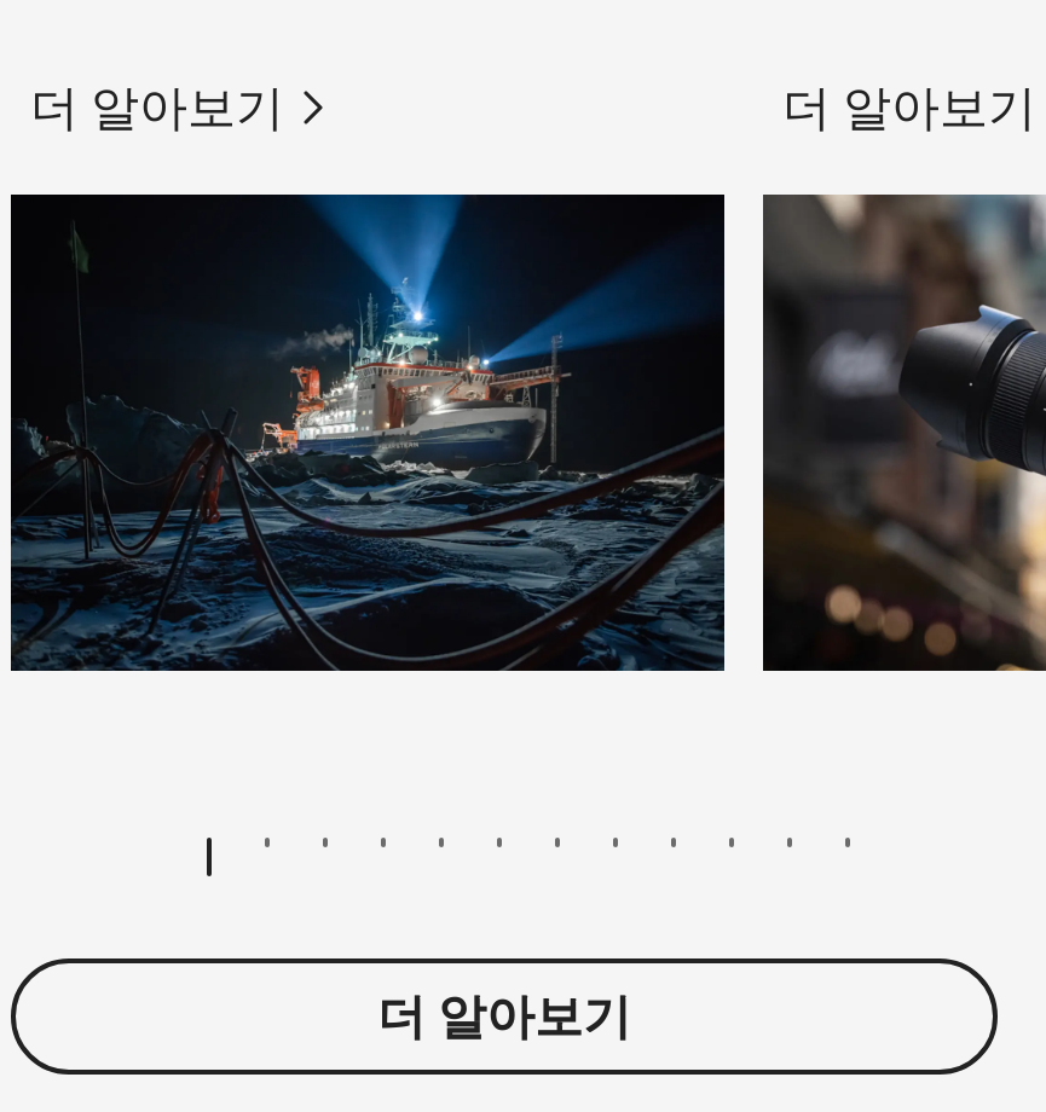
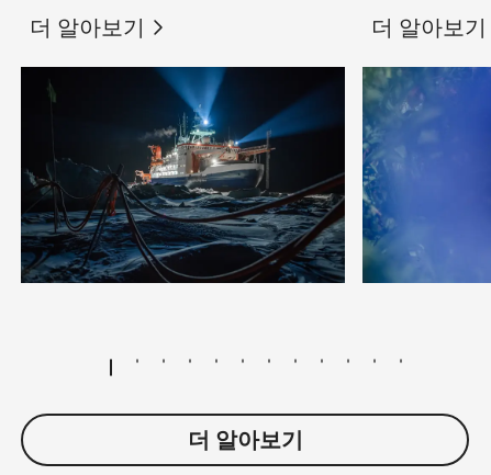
[761,192,1039,673] [image] -> [361,66,488,284] [image]

